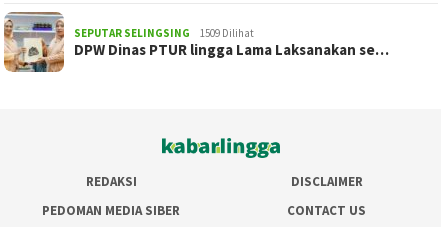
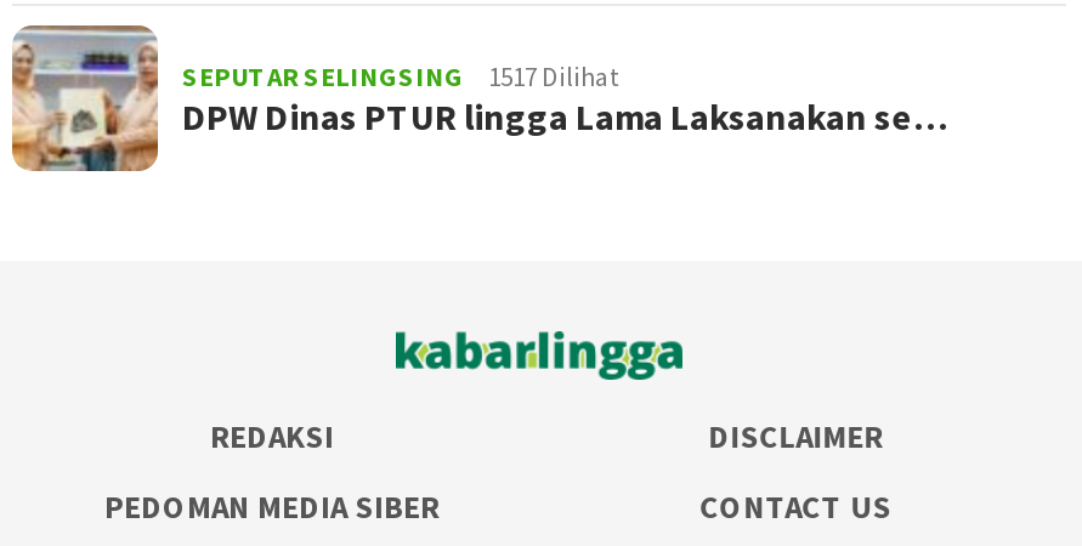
[74,26,254,40] SEPUTAR SELINGSING 1509 Dilihat -> [182,59,619,93] SEPUTAR SELINGSING 1517 Dilihat

